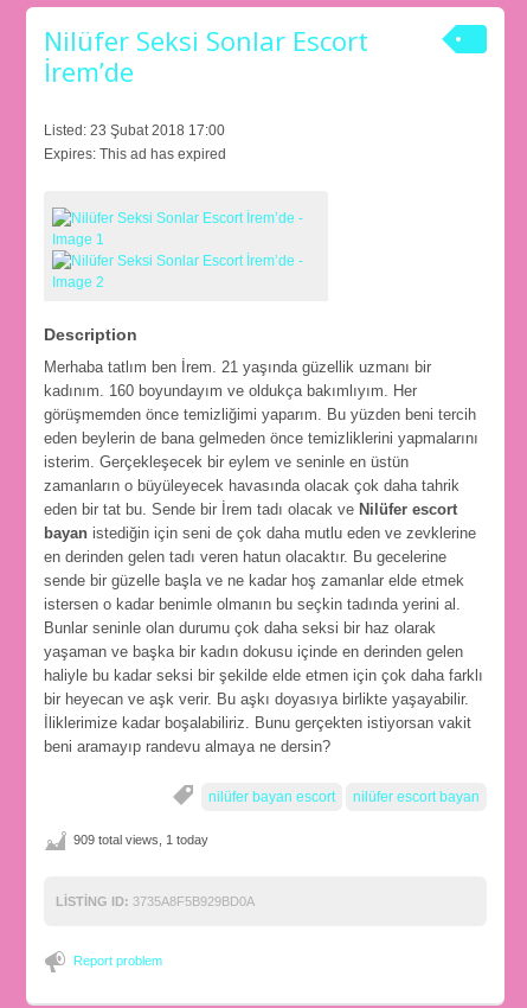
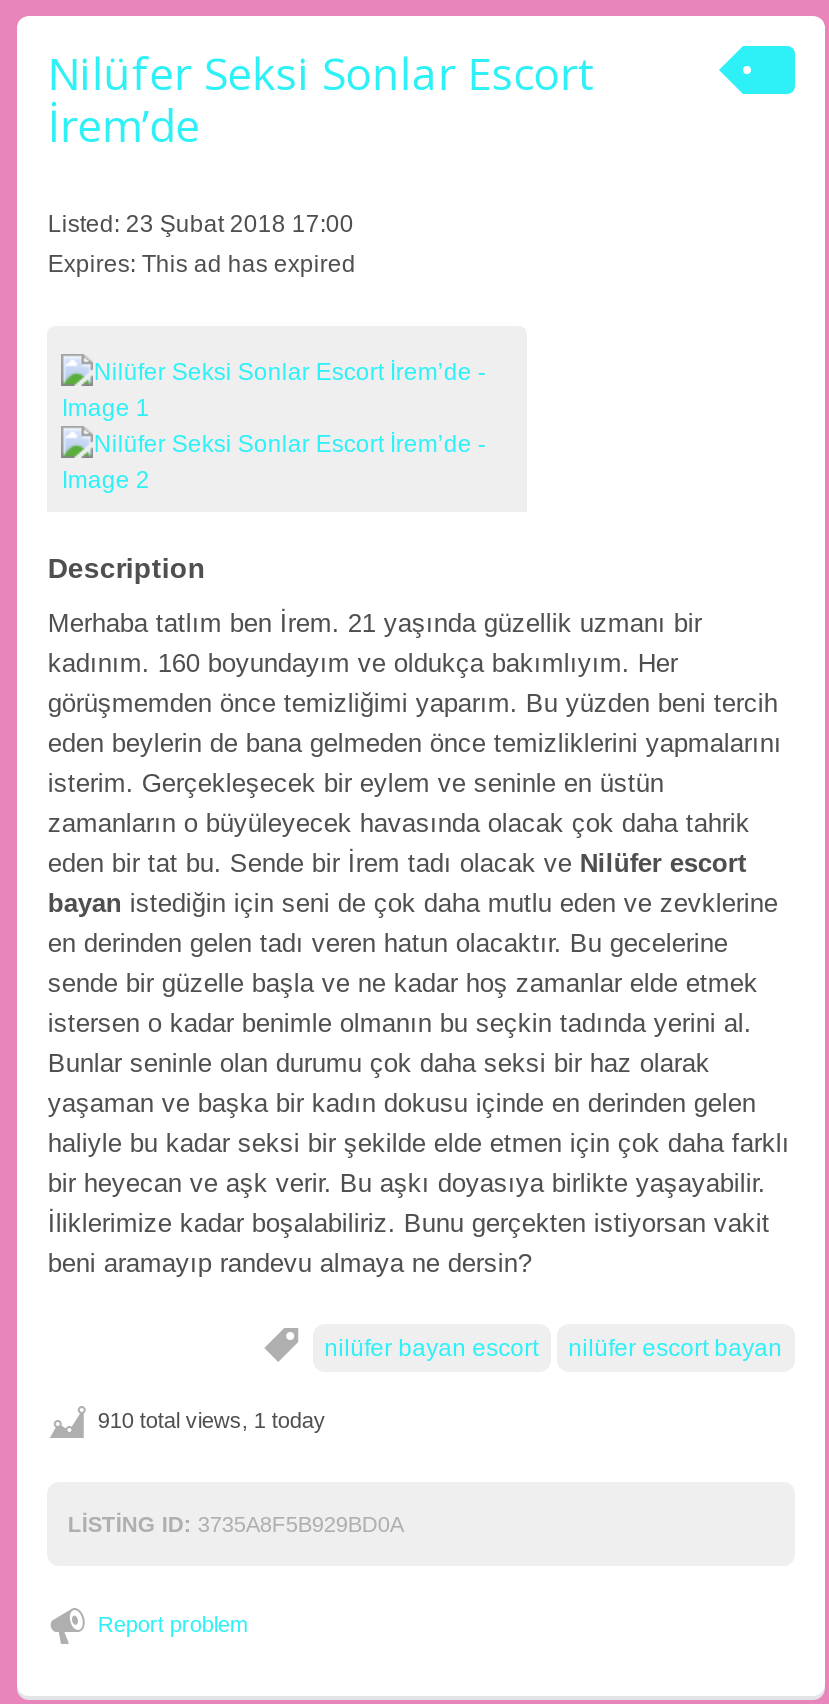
[74,832,209,847] 909 total views, 1 today -> [98,1408,326,1432] 910 total views, 1 today

